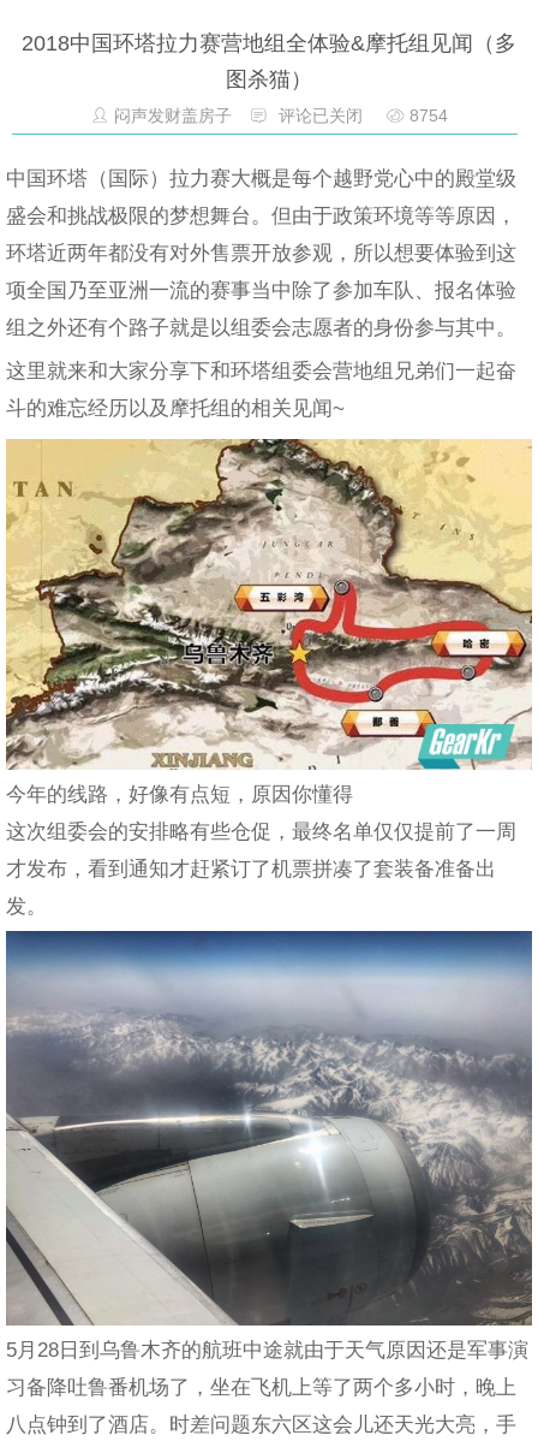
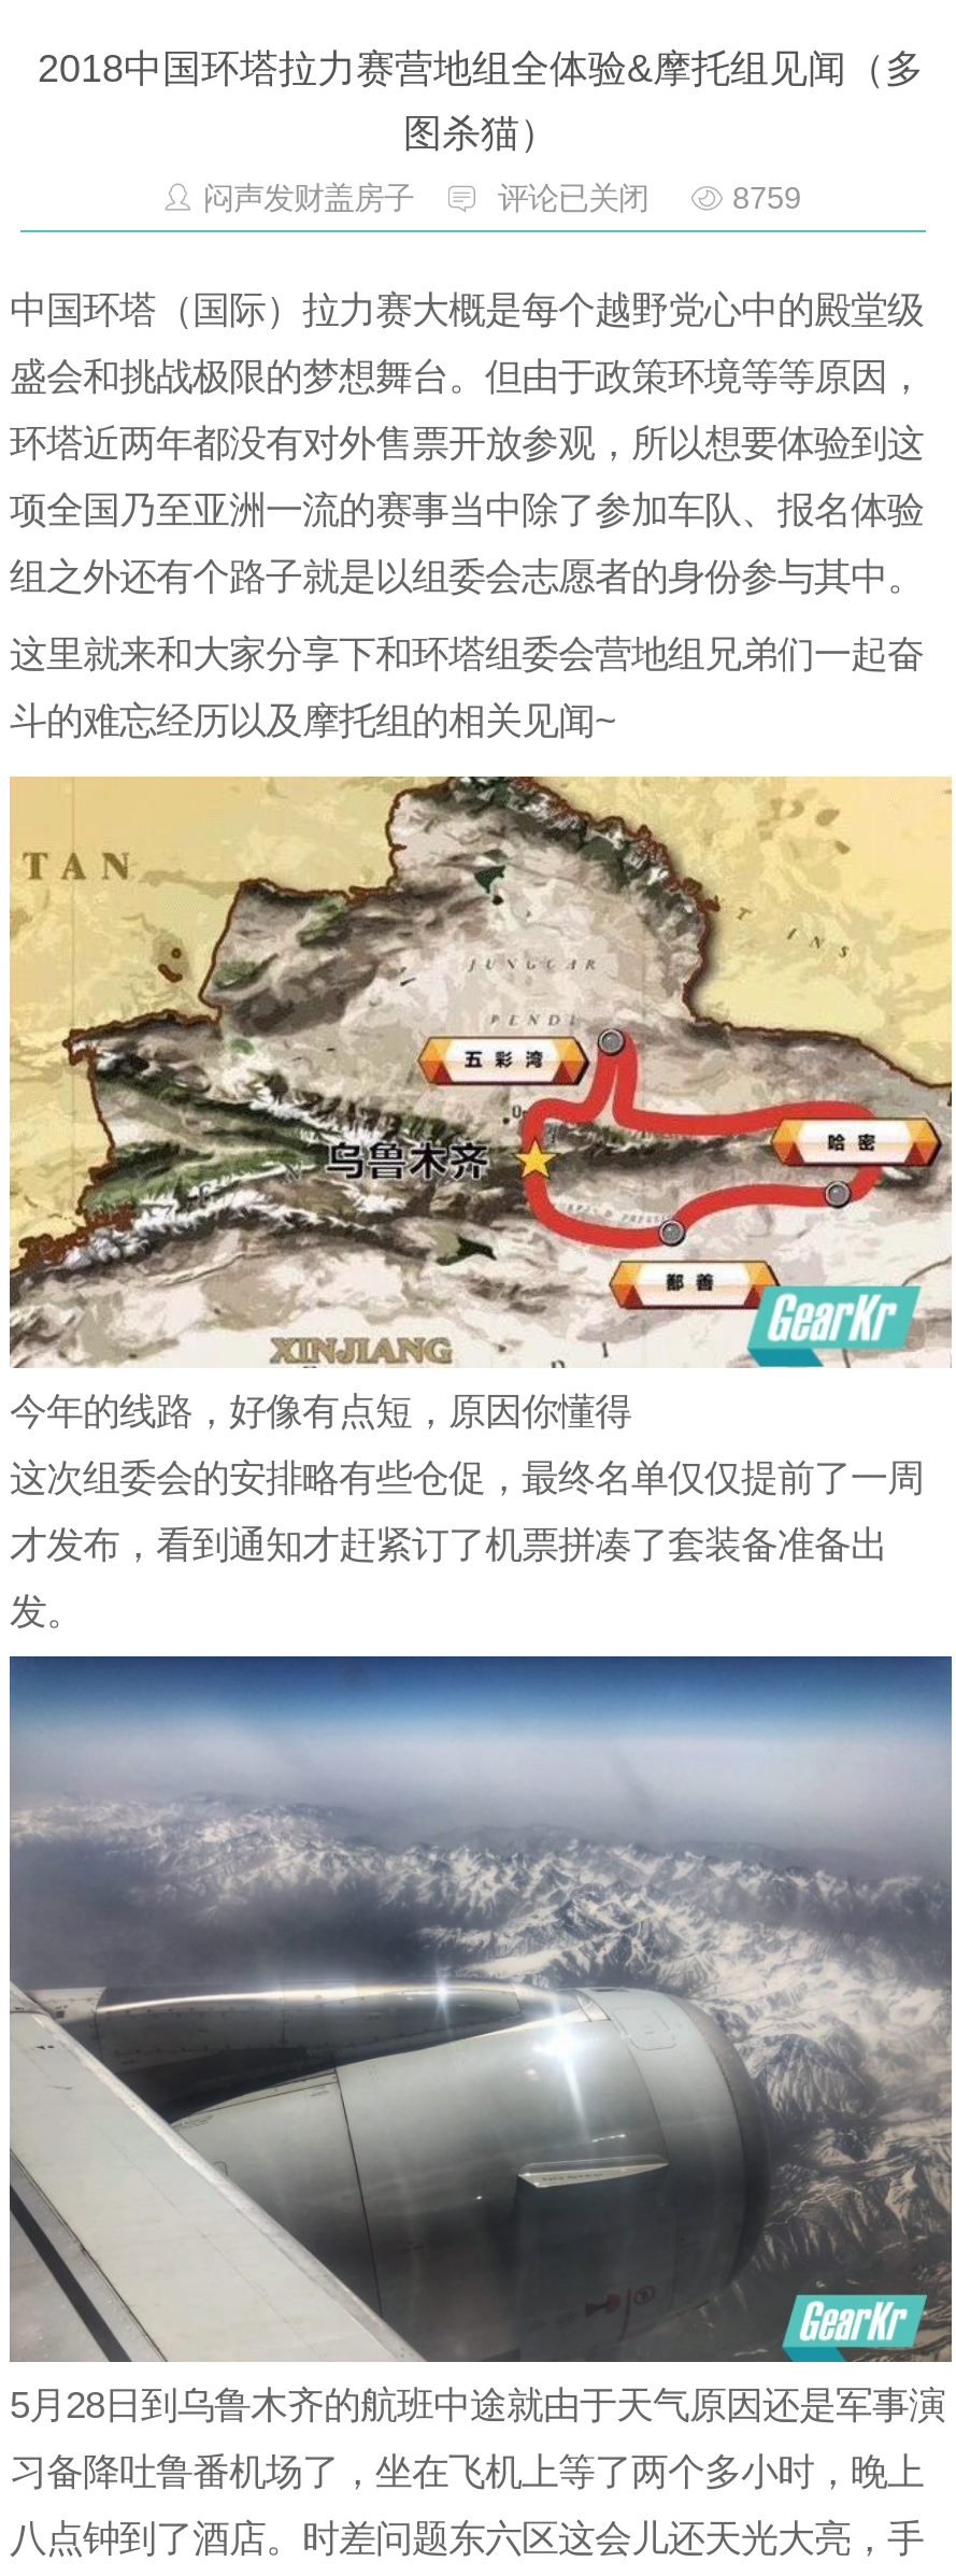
[405,106,448,125] 8754 -> [724,181,801,215] 8759
[438,1288,518,1327] [image] -> [782,2293,928,2364] [image]

